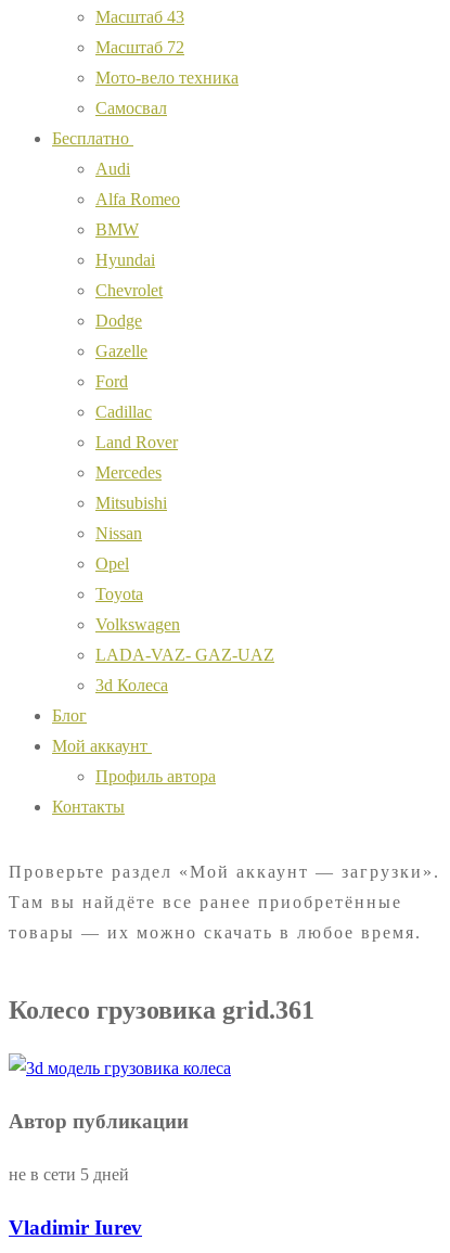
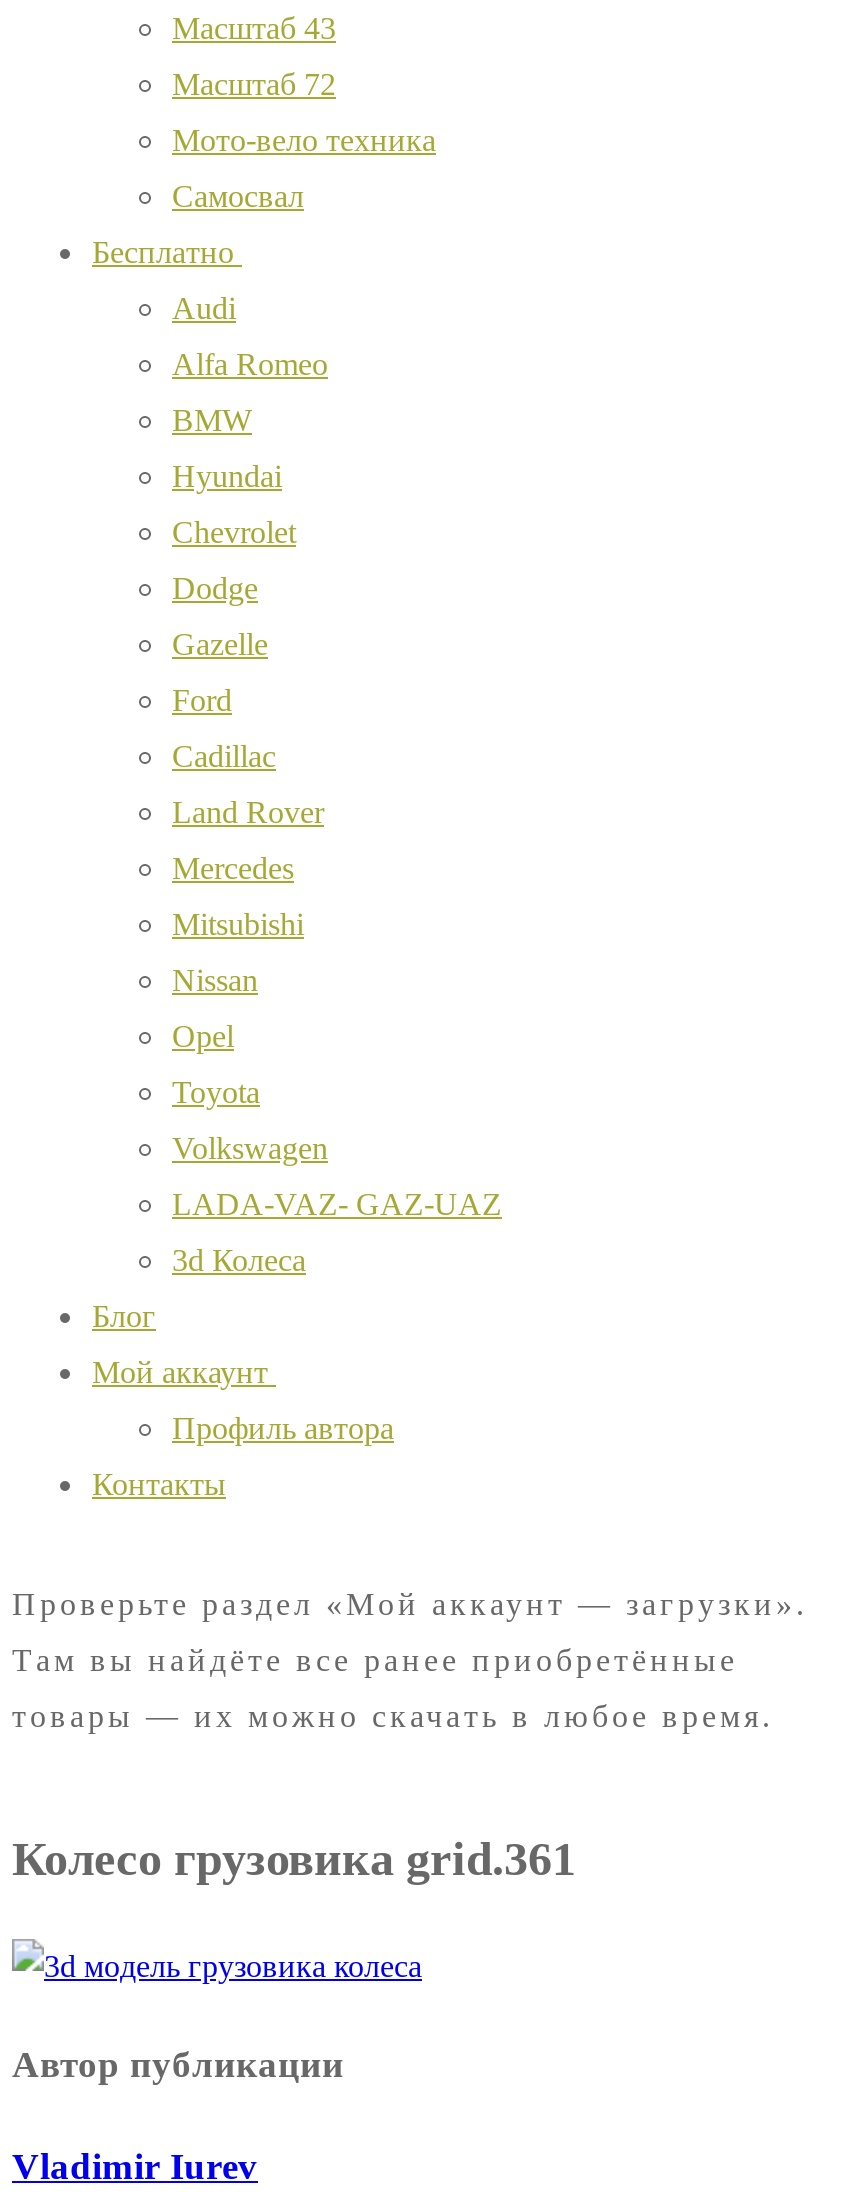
[9,1165,129,1183] не в сети 5 дней -> none

